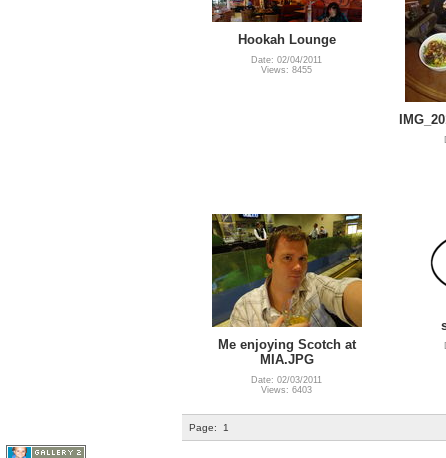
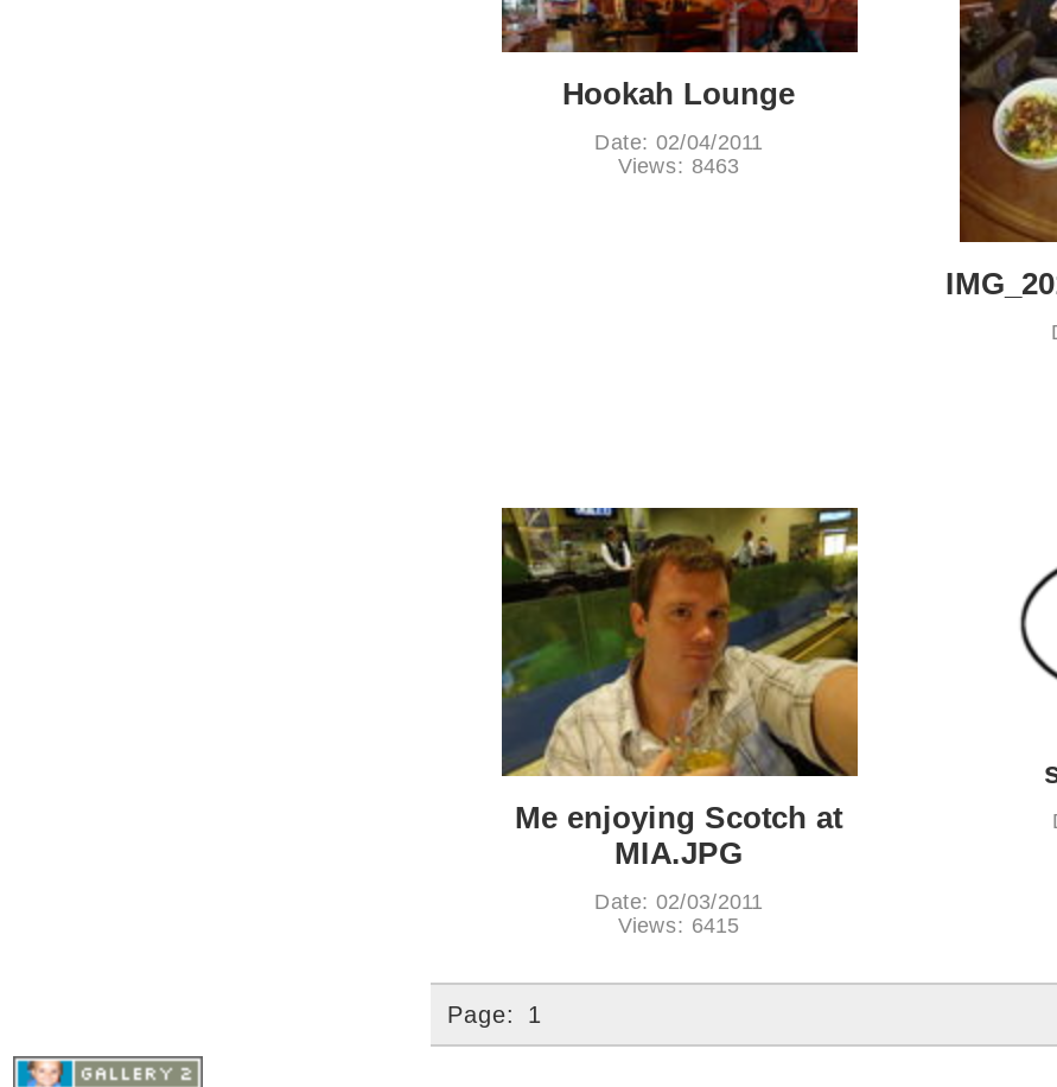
[261,65,312,75] Views: 8455 -> [618,154,739,177] Views: 8463
[261,385,312,395] Views: 6403 -> [618,913,739,937] Views: 6415

